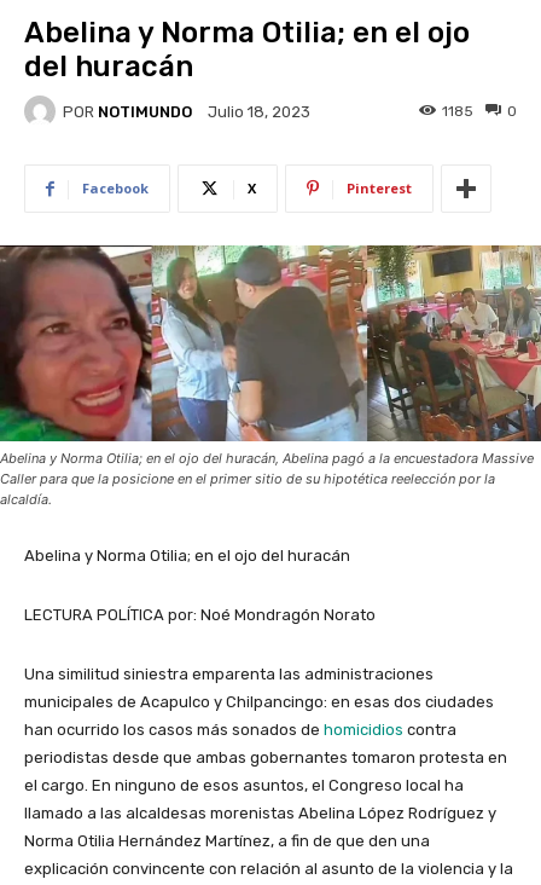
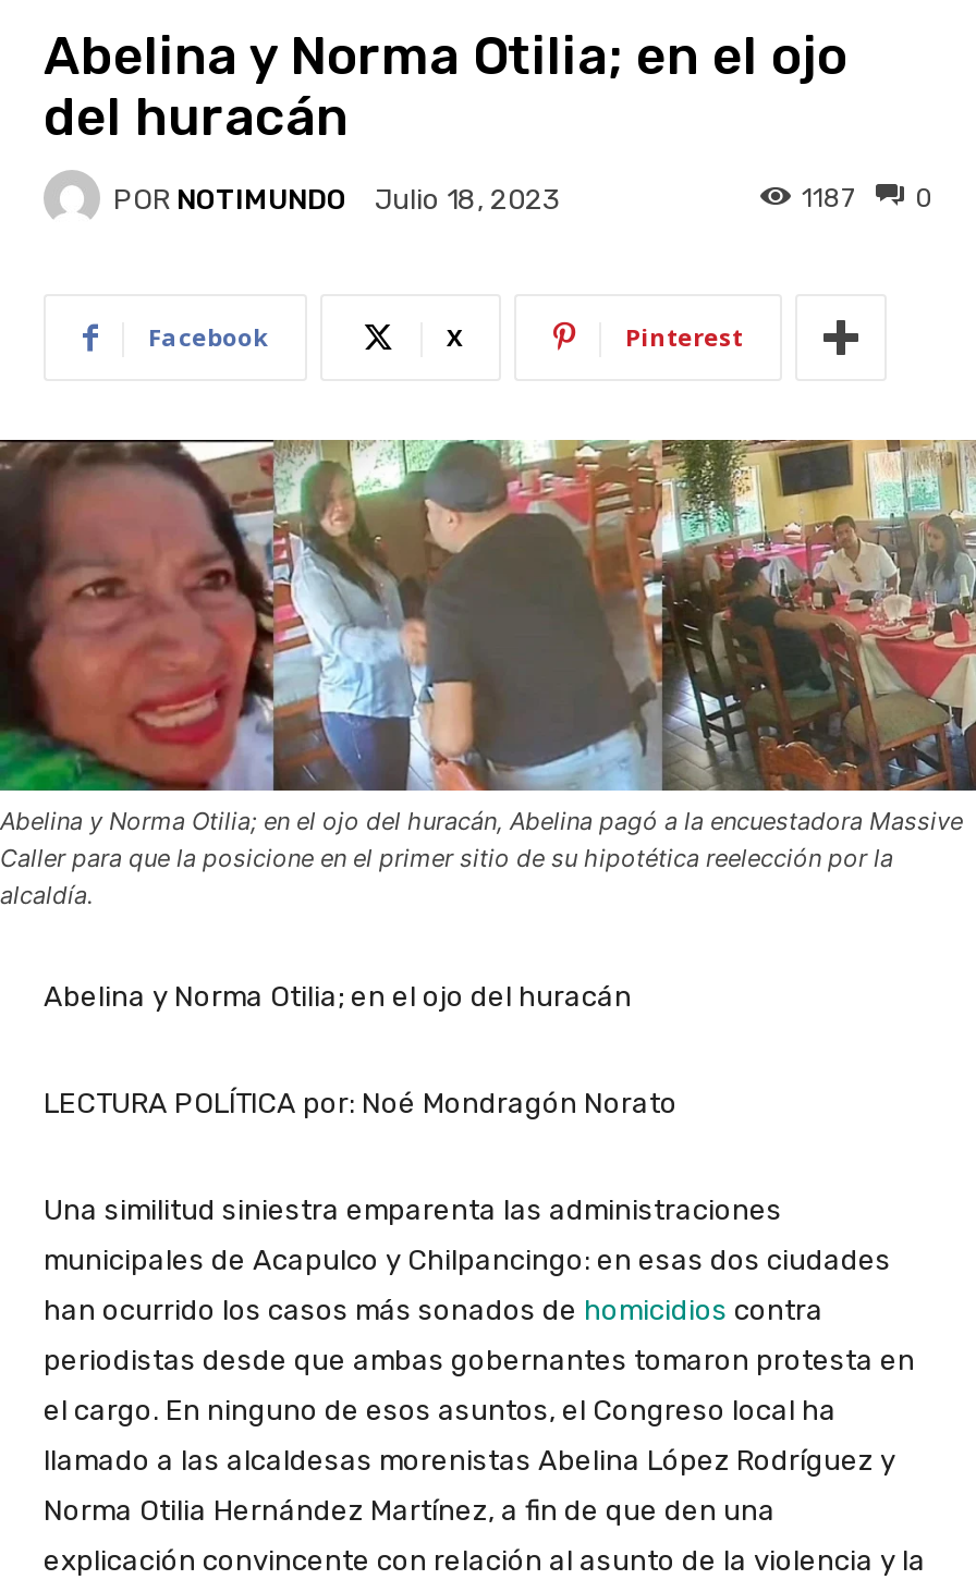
[442,103,517,120] 1185 0 -> [802,183,932,213] 1187 0

